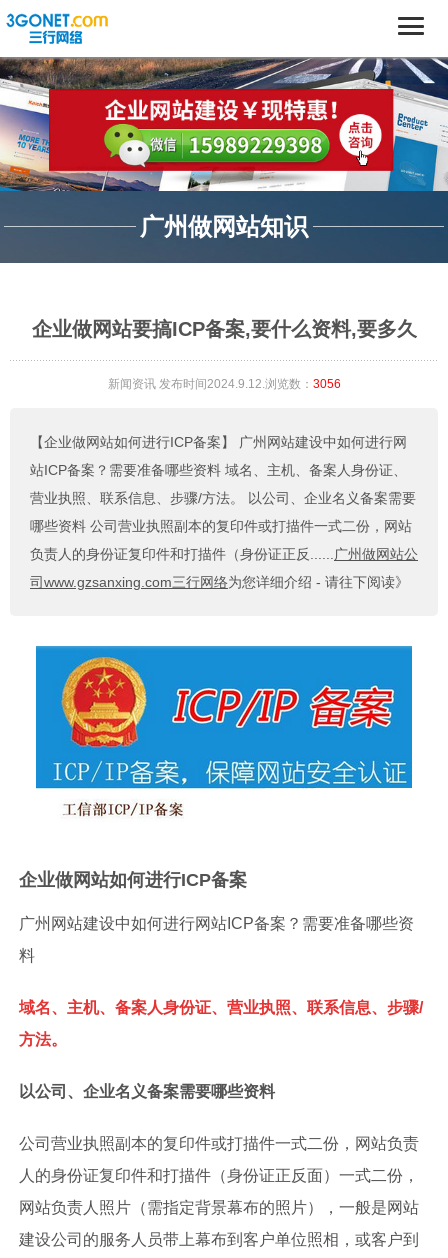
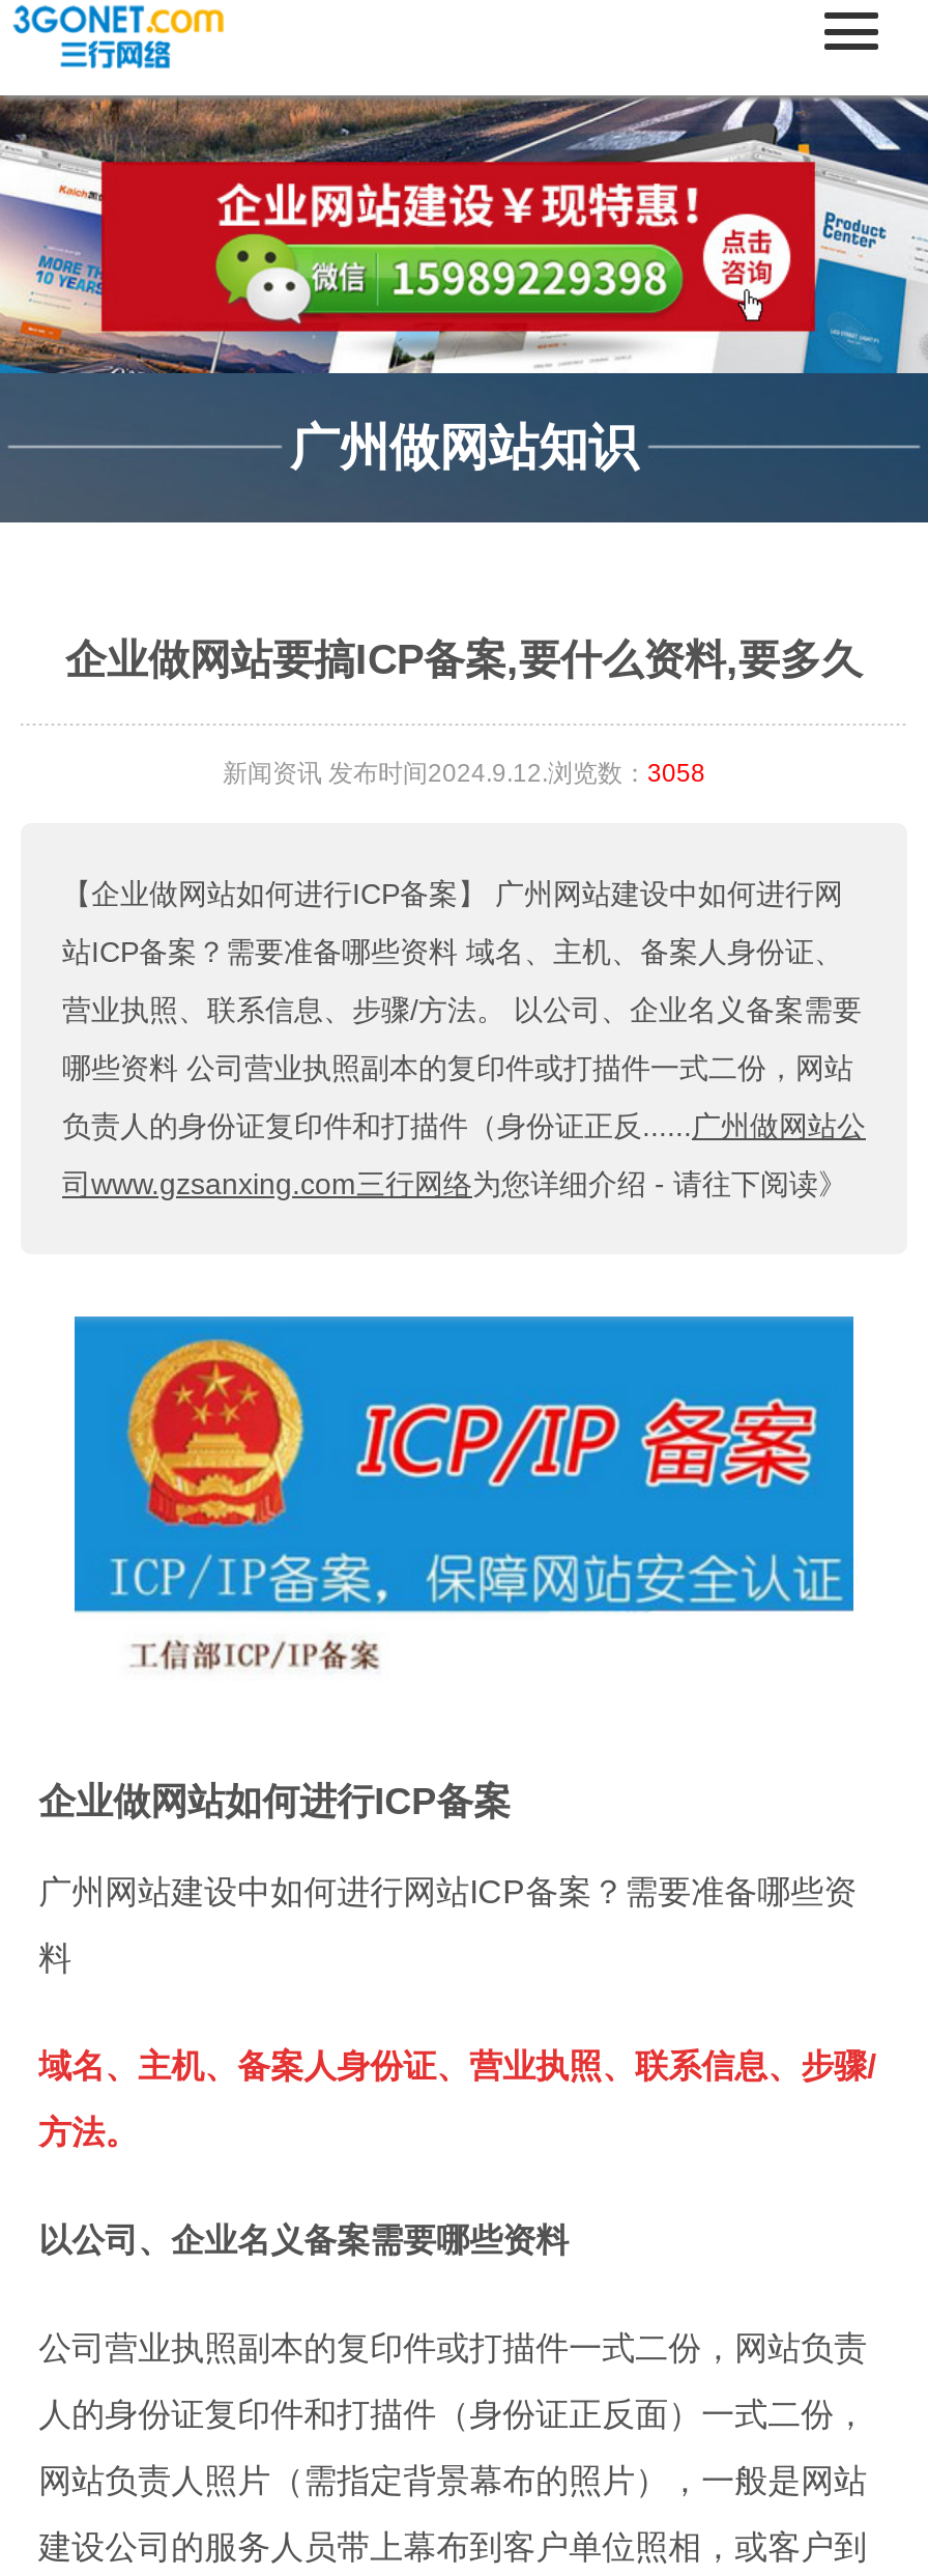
[107,377,340,391] 新闻资讯发布时间2024.9.12.浏览数：3056 -> [223,760,705,789] 新闻资讯发布时间2024.9.12.浏览数：3058

